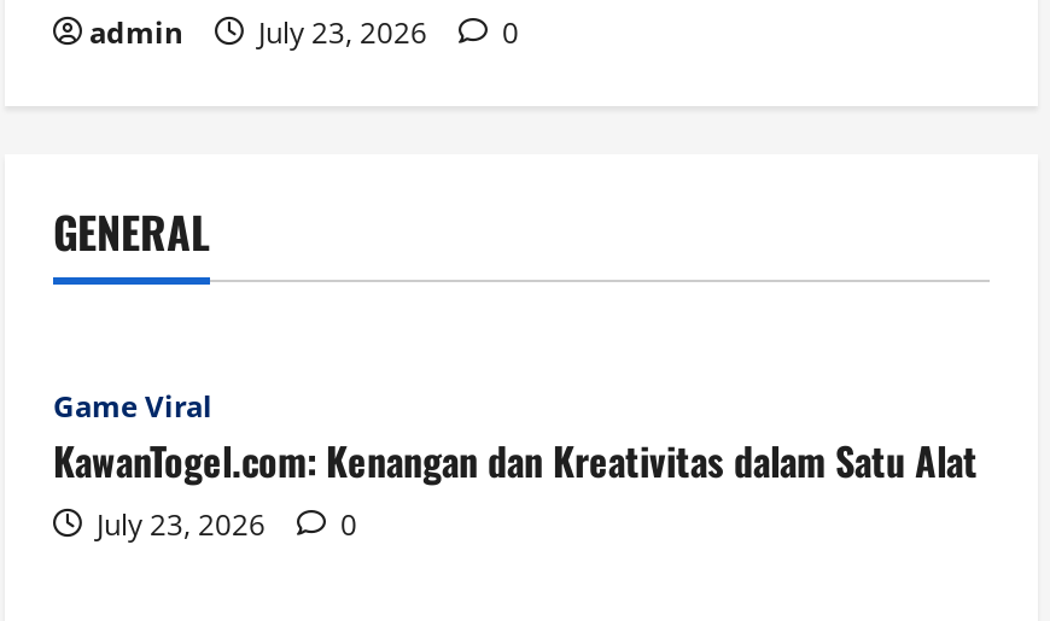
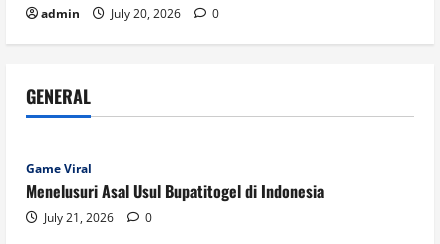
[89,12,519,53] admin July 23, 2026 0 -> [41,5,219,22] admin July 20, 2026 0
[53,432,978,545] KawanTogel.com: Kenangan dan Kreativitas dalam Satu Alat | July 23, 2026 -> [26,179,324,226] Menelusuri Asal Usul Bupatitogel di Indonesia | July 21, 2026

